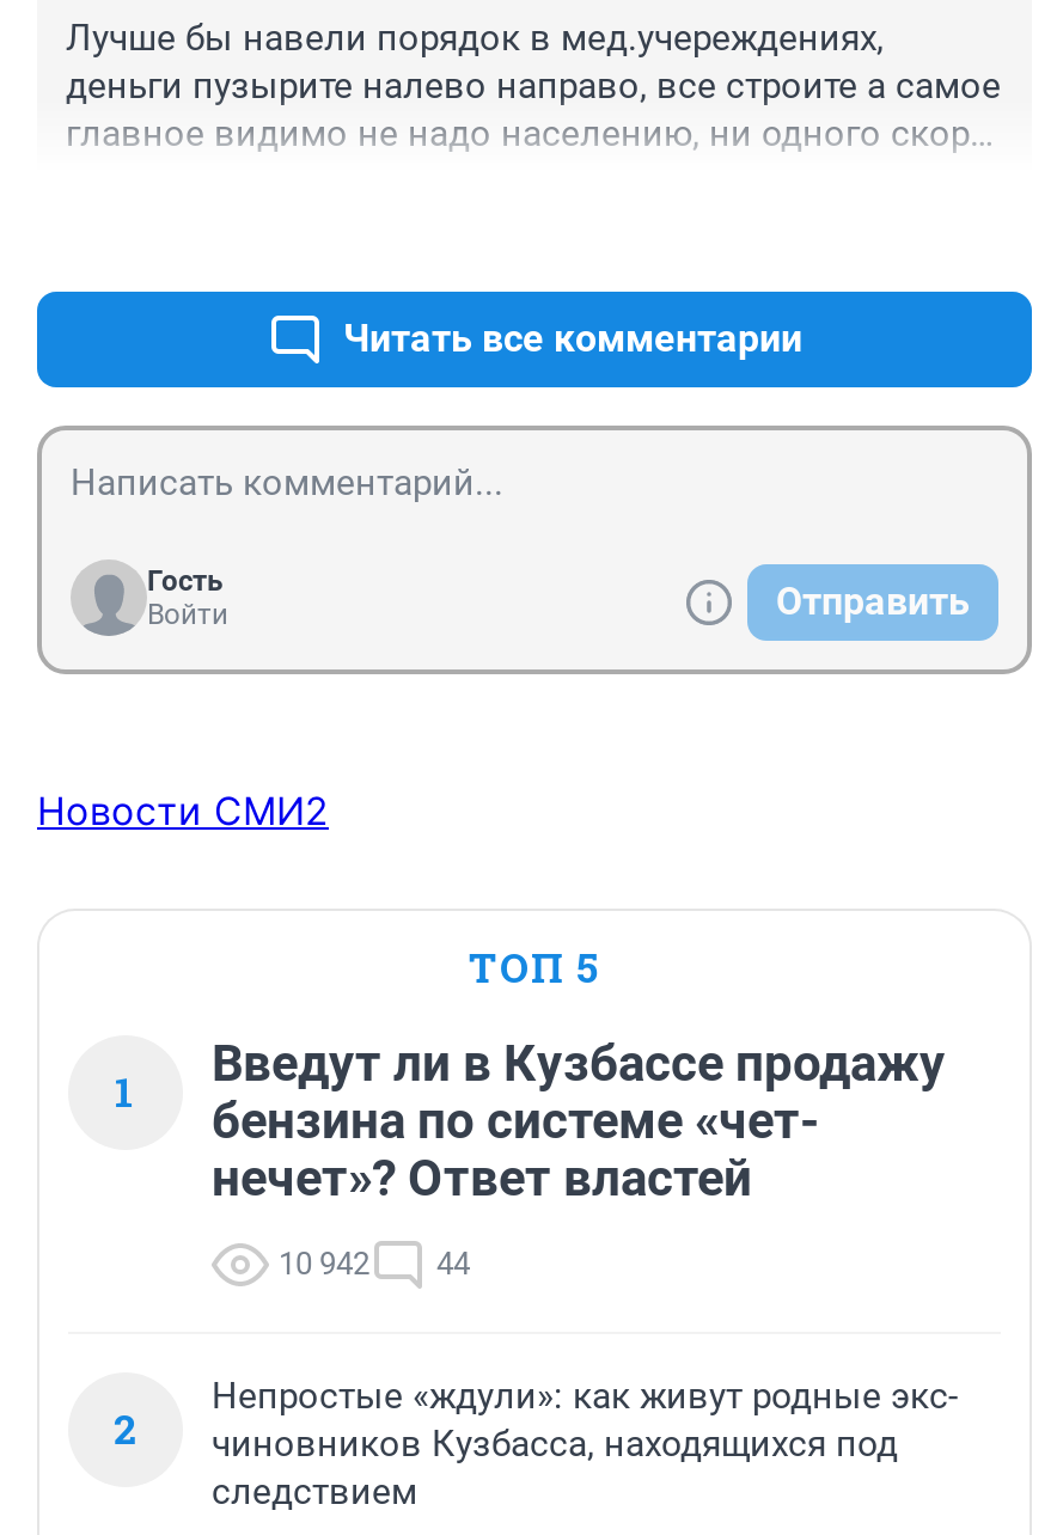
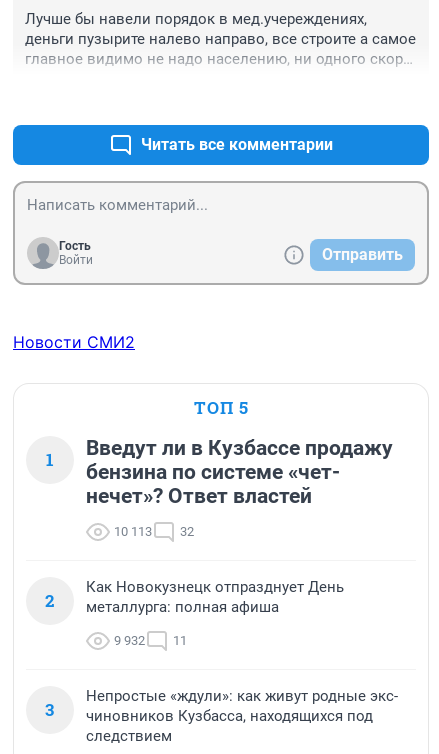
none -> [45,578,344,721] Как Новокузнецк отпразднует День | металлурга: полная афиша | 9 932 | 11 | 3
[279,1246,369,1282] 10 942 -> [114,524,152,539] 10 113
[436,1246,470,1282] 44 -> [180,524,194,539] 32

